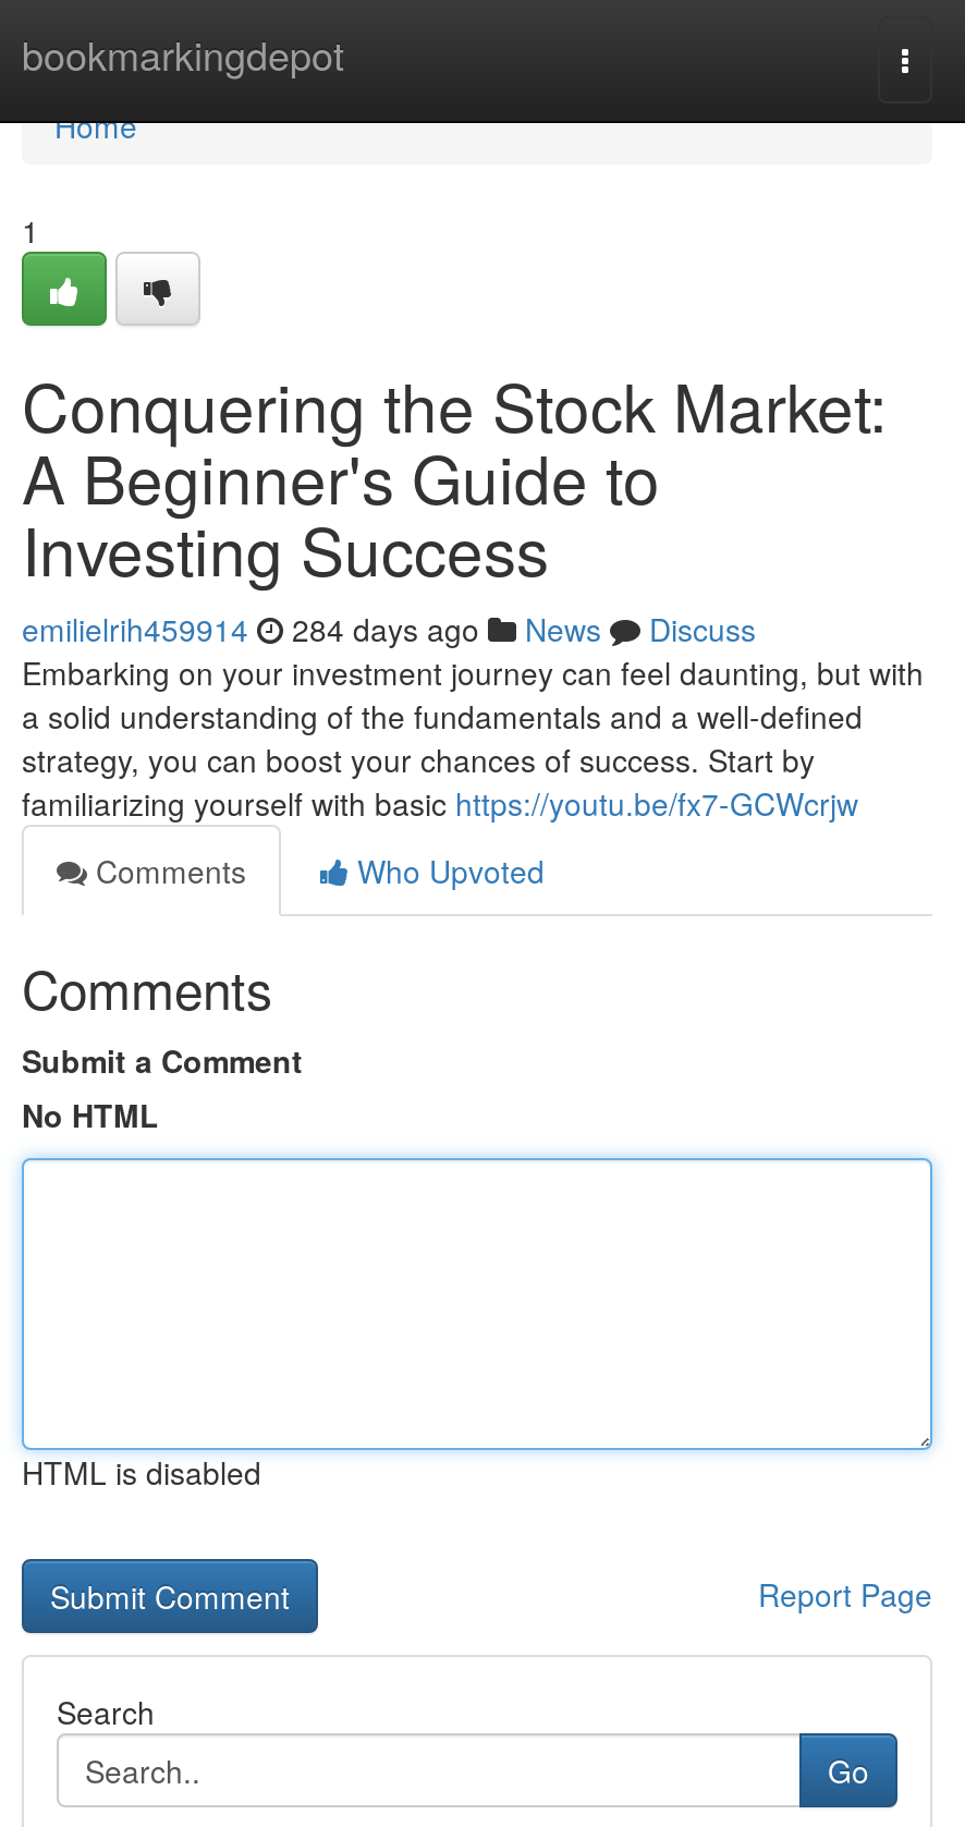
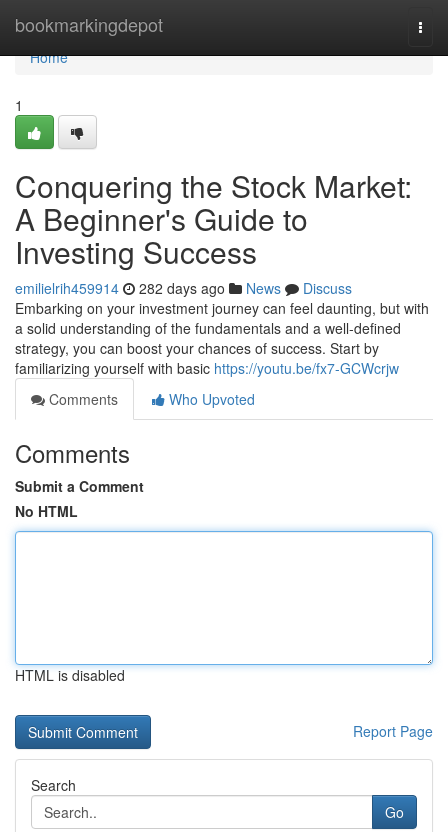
[22,607,756,650] emilielrih459914 284 days ago News Discuss -> [15,278,352,298] emilielrih459914 282 days ago News Discuss

